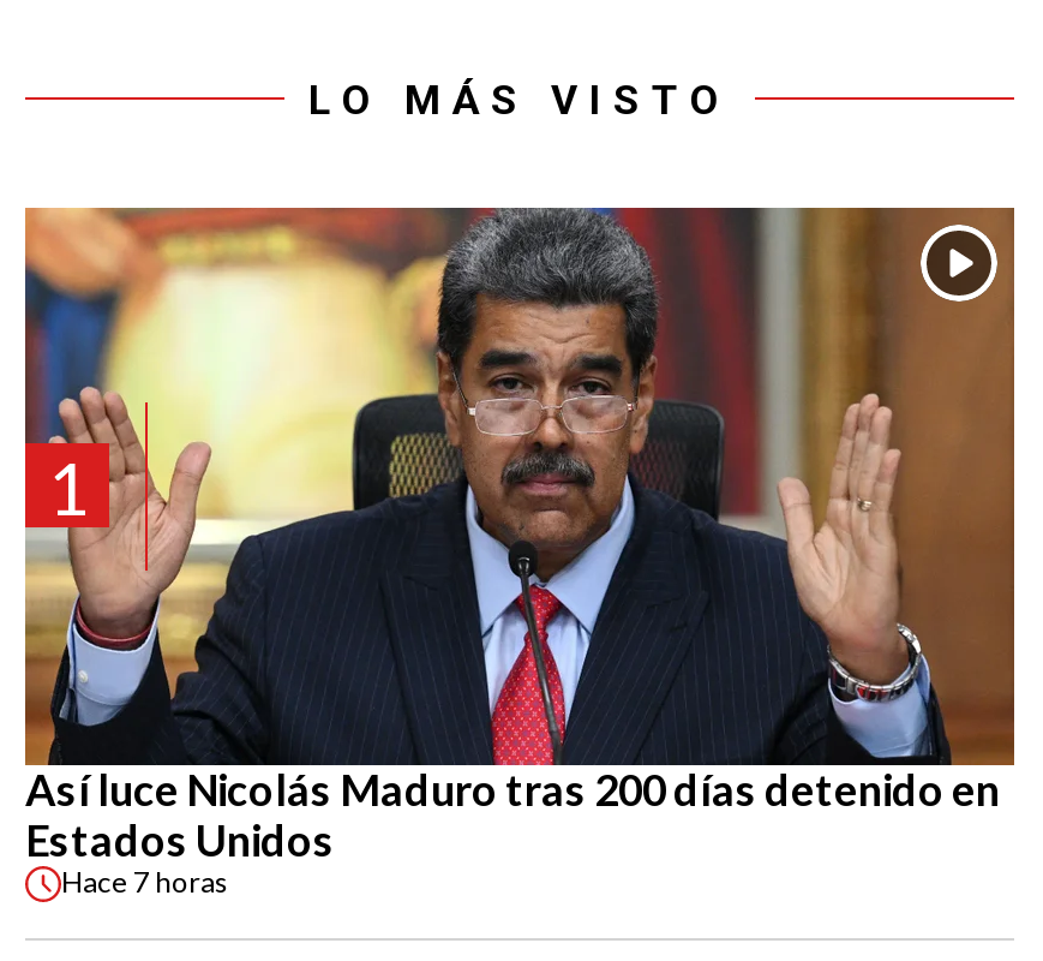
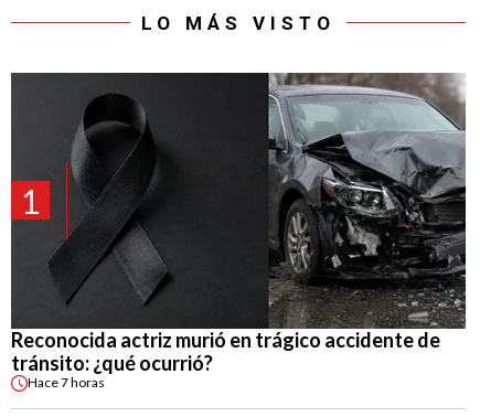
[23,207,1017,866] [image] | Así luce Nicolás Maduro tras 200 días detenido en | Estados Unidos -> [10,72,467,375] [image] | Reconocida actriz murió en trágico accidente de | tránsito: ¿qué ocurrió?

